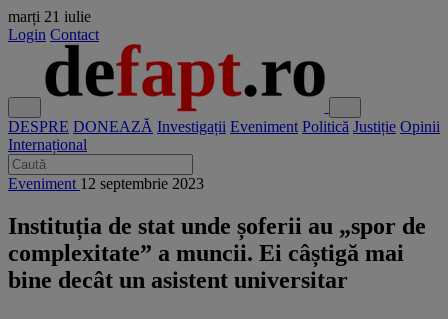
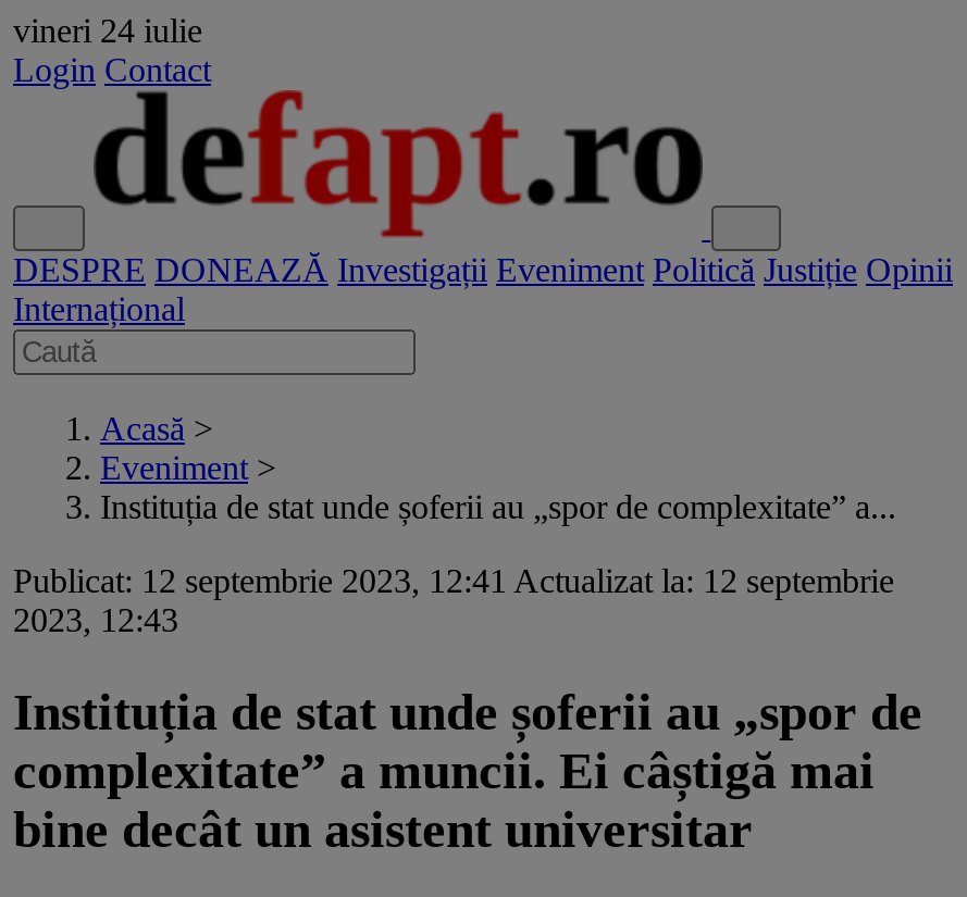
[8,8,91,25] marți 21 iulie -> [13,12,202,49] vineri 24 iulie
[8,175,204,192] Eveniment12 septembrie 2023 -> [13,410,896,638] Acasă > | Eveniment > | Instituția de stat unde șoferii au „spor de complexitate” a... | Publicat: 12 septembrie 2023, 12:41 Actualizat la: 12 septembrie | 2023, 12:43

